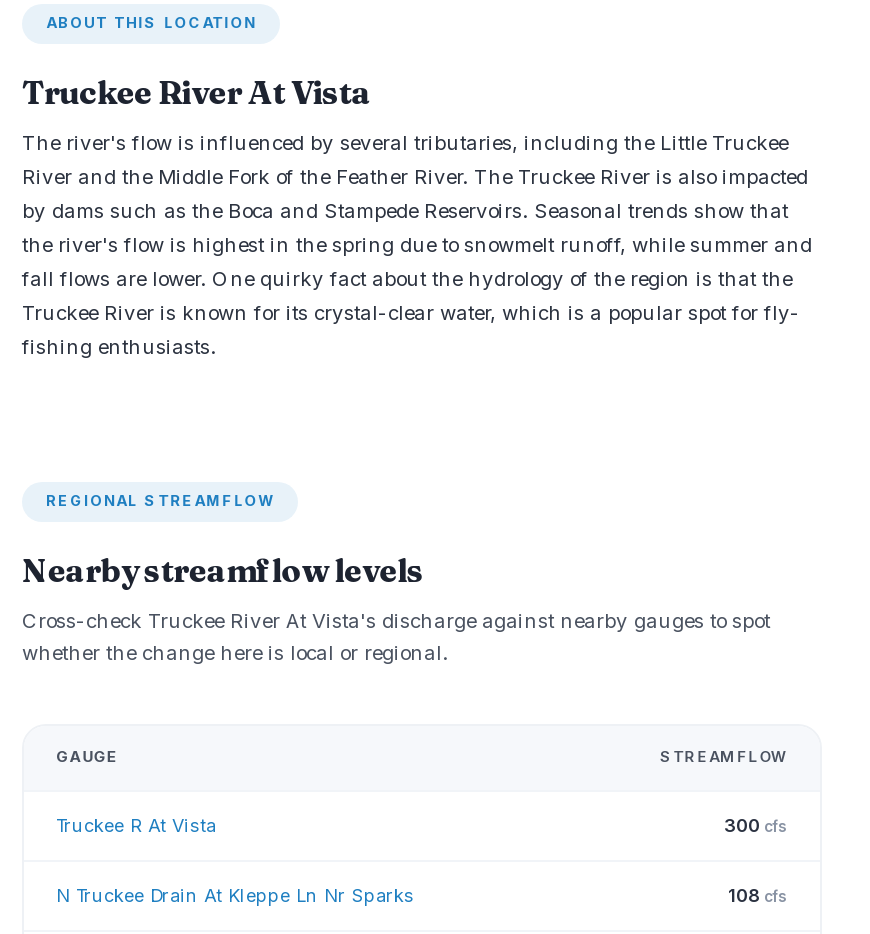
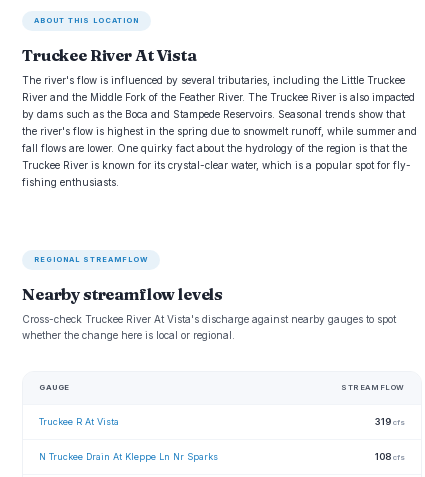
[724,814,788,836] 300 cfs -> [375,416,405,427] 319 cfs

